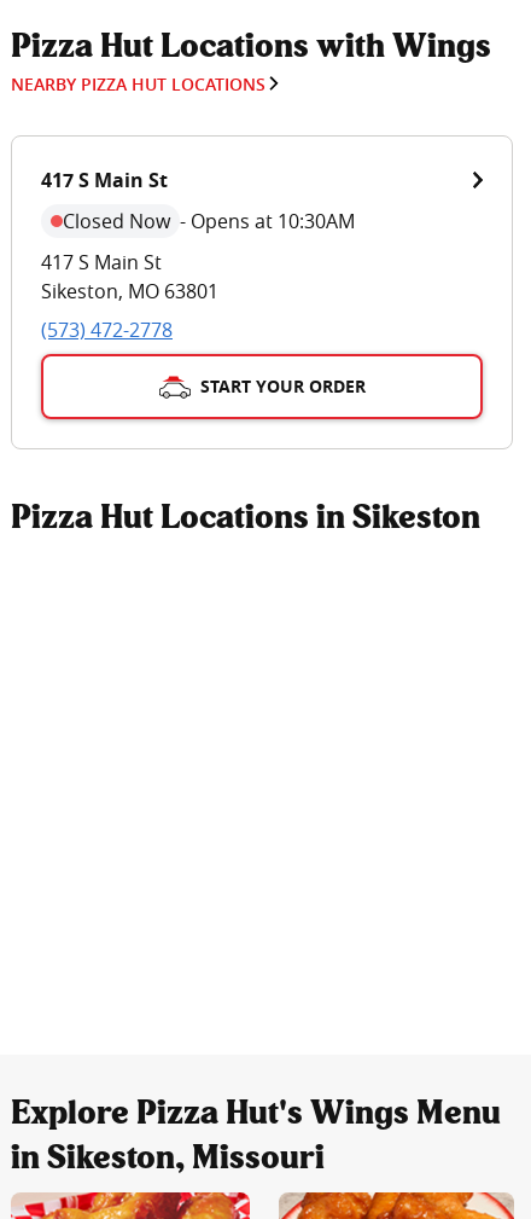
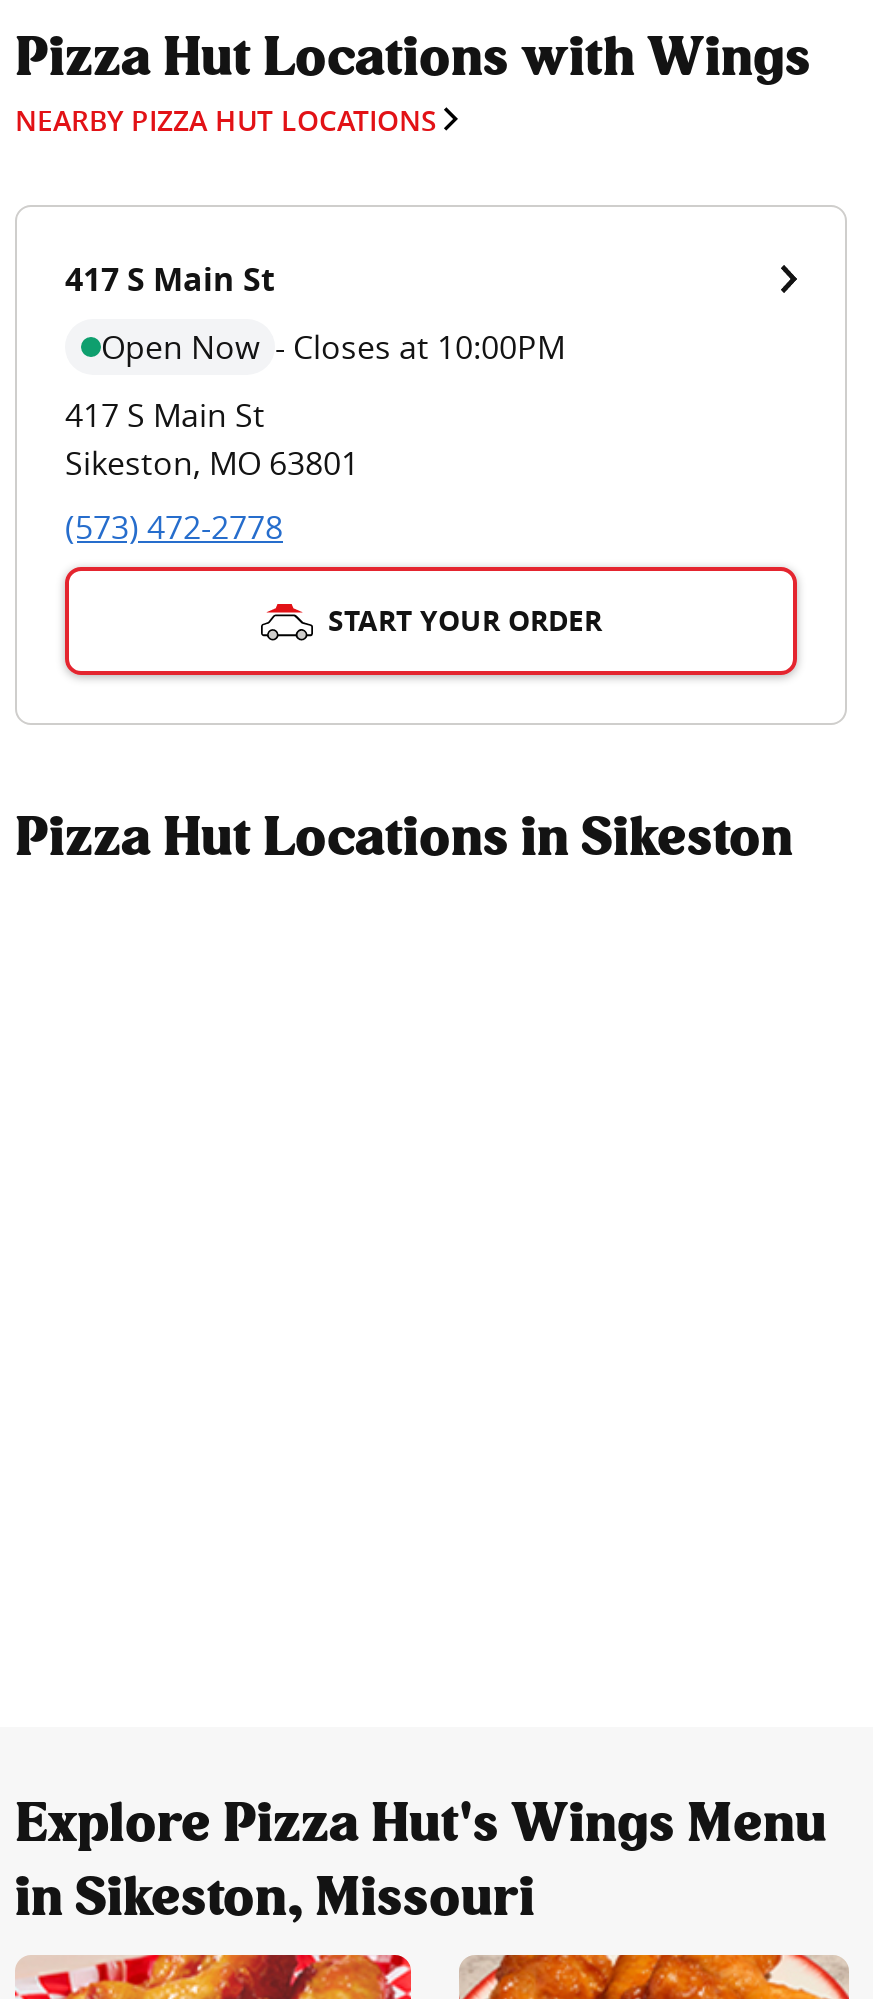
[63,207,355,234] Closed Now - Opens at 10:30AM -> [101,324,565,368] Open Now - Closes at 10:00PM

